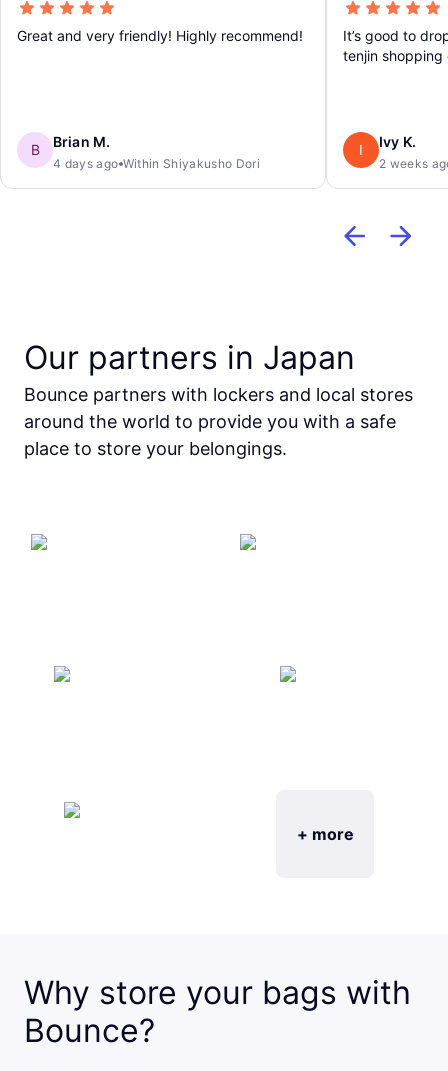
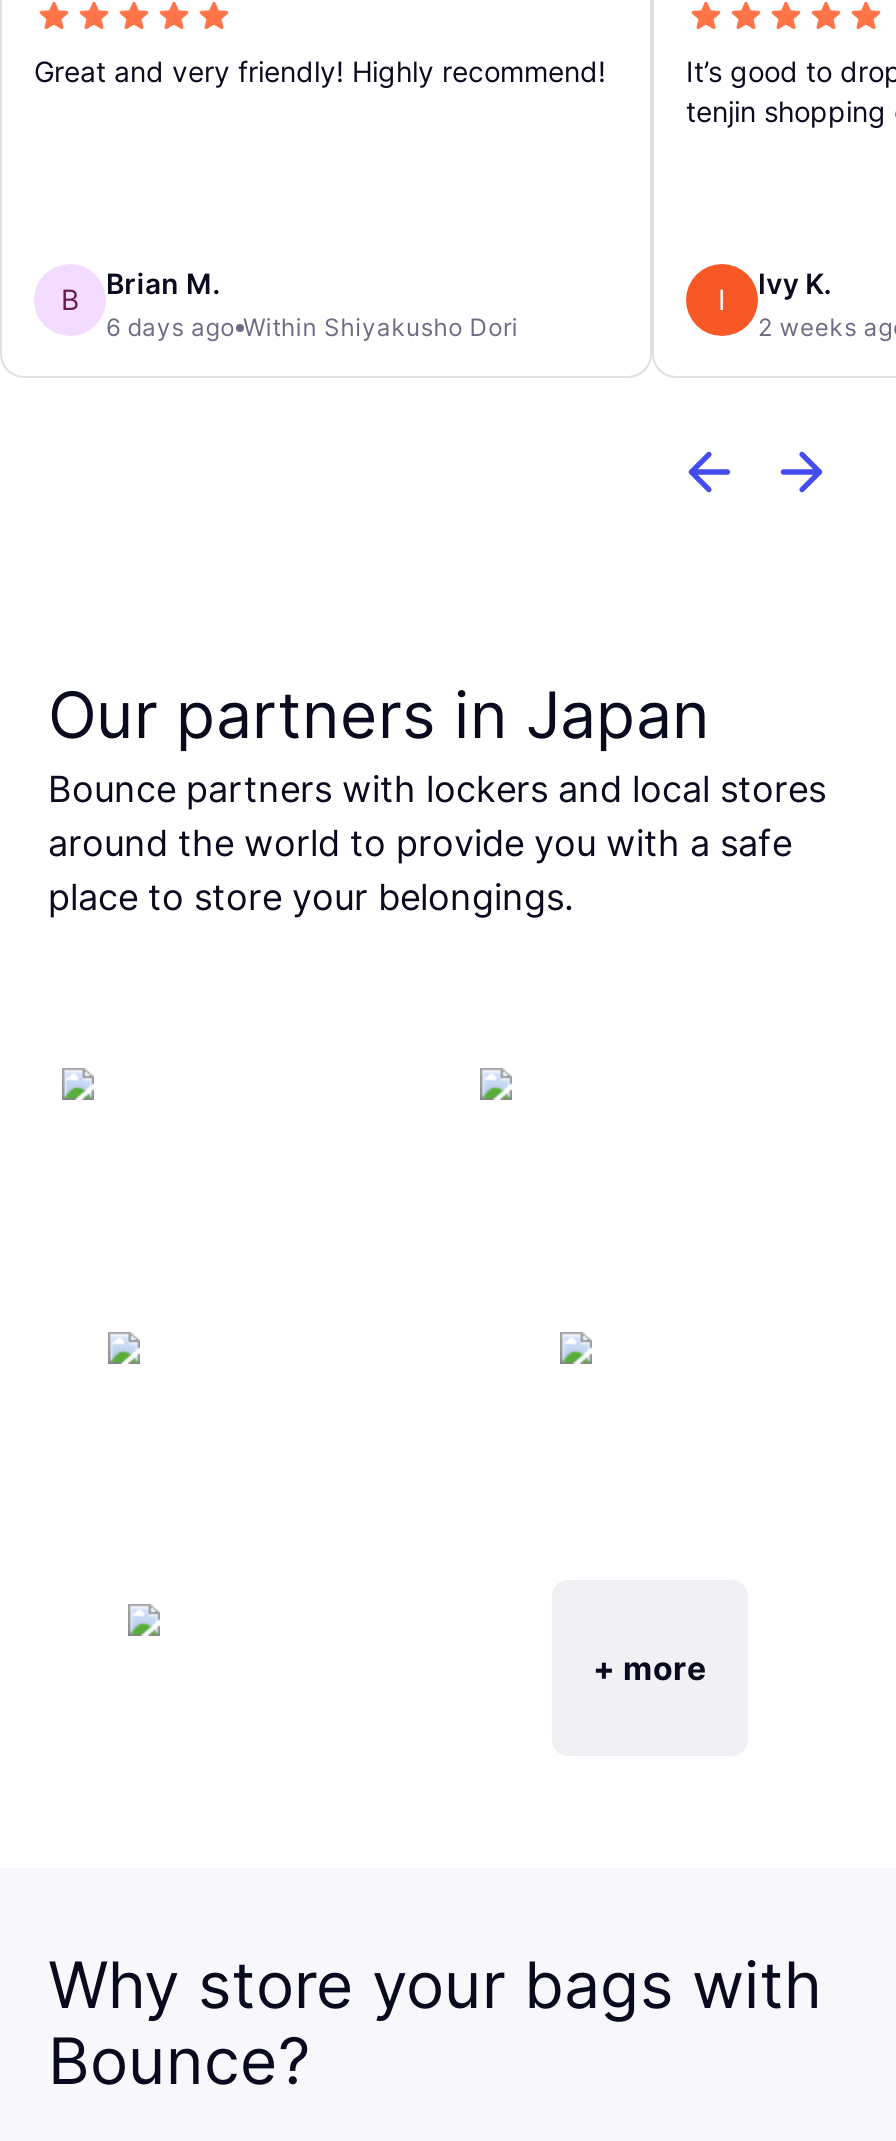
[53,156,260,171] 4 days ago Within Shiyakusho Dori -> [106,312,518,342] 6 days ago Within Shiyakusho Dori

